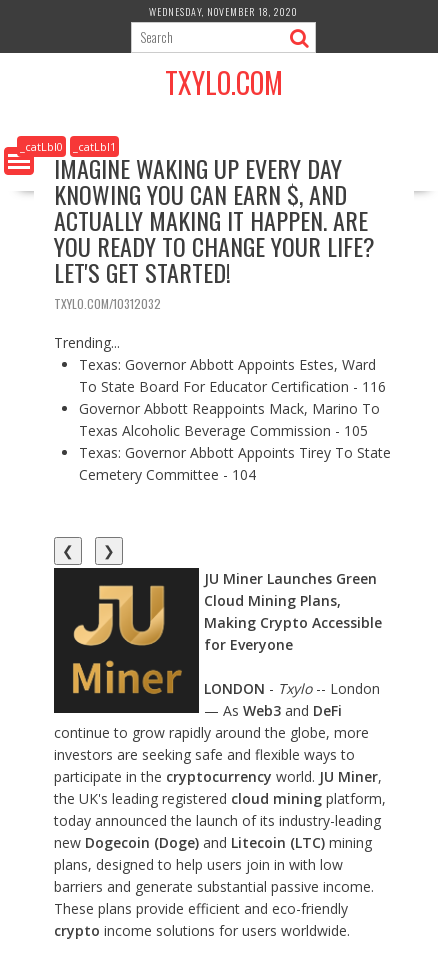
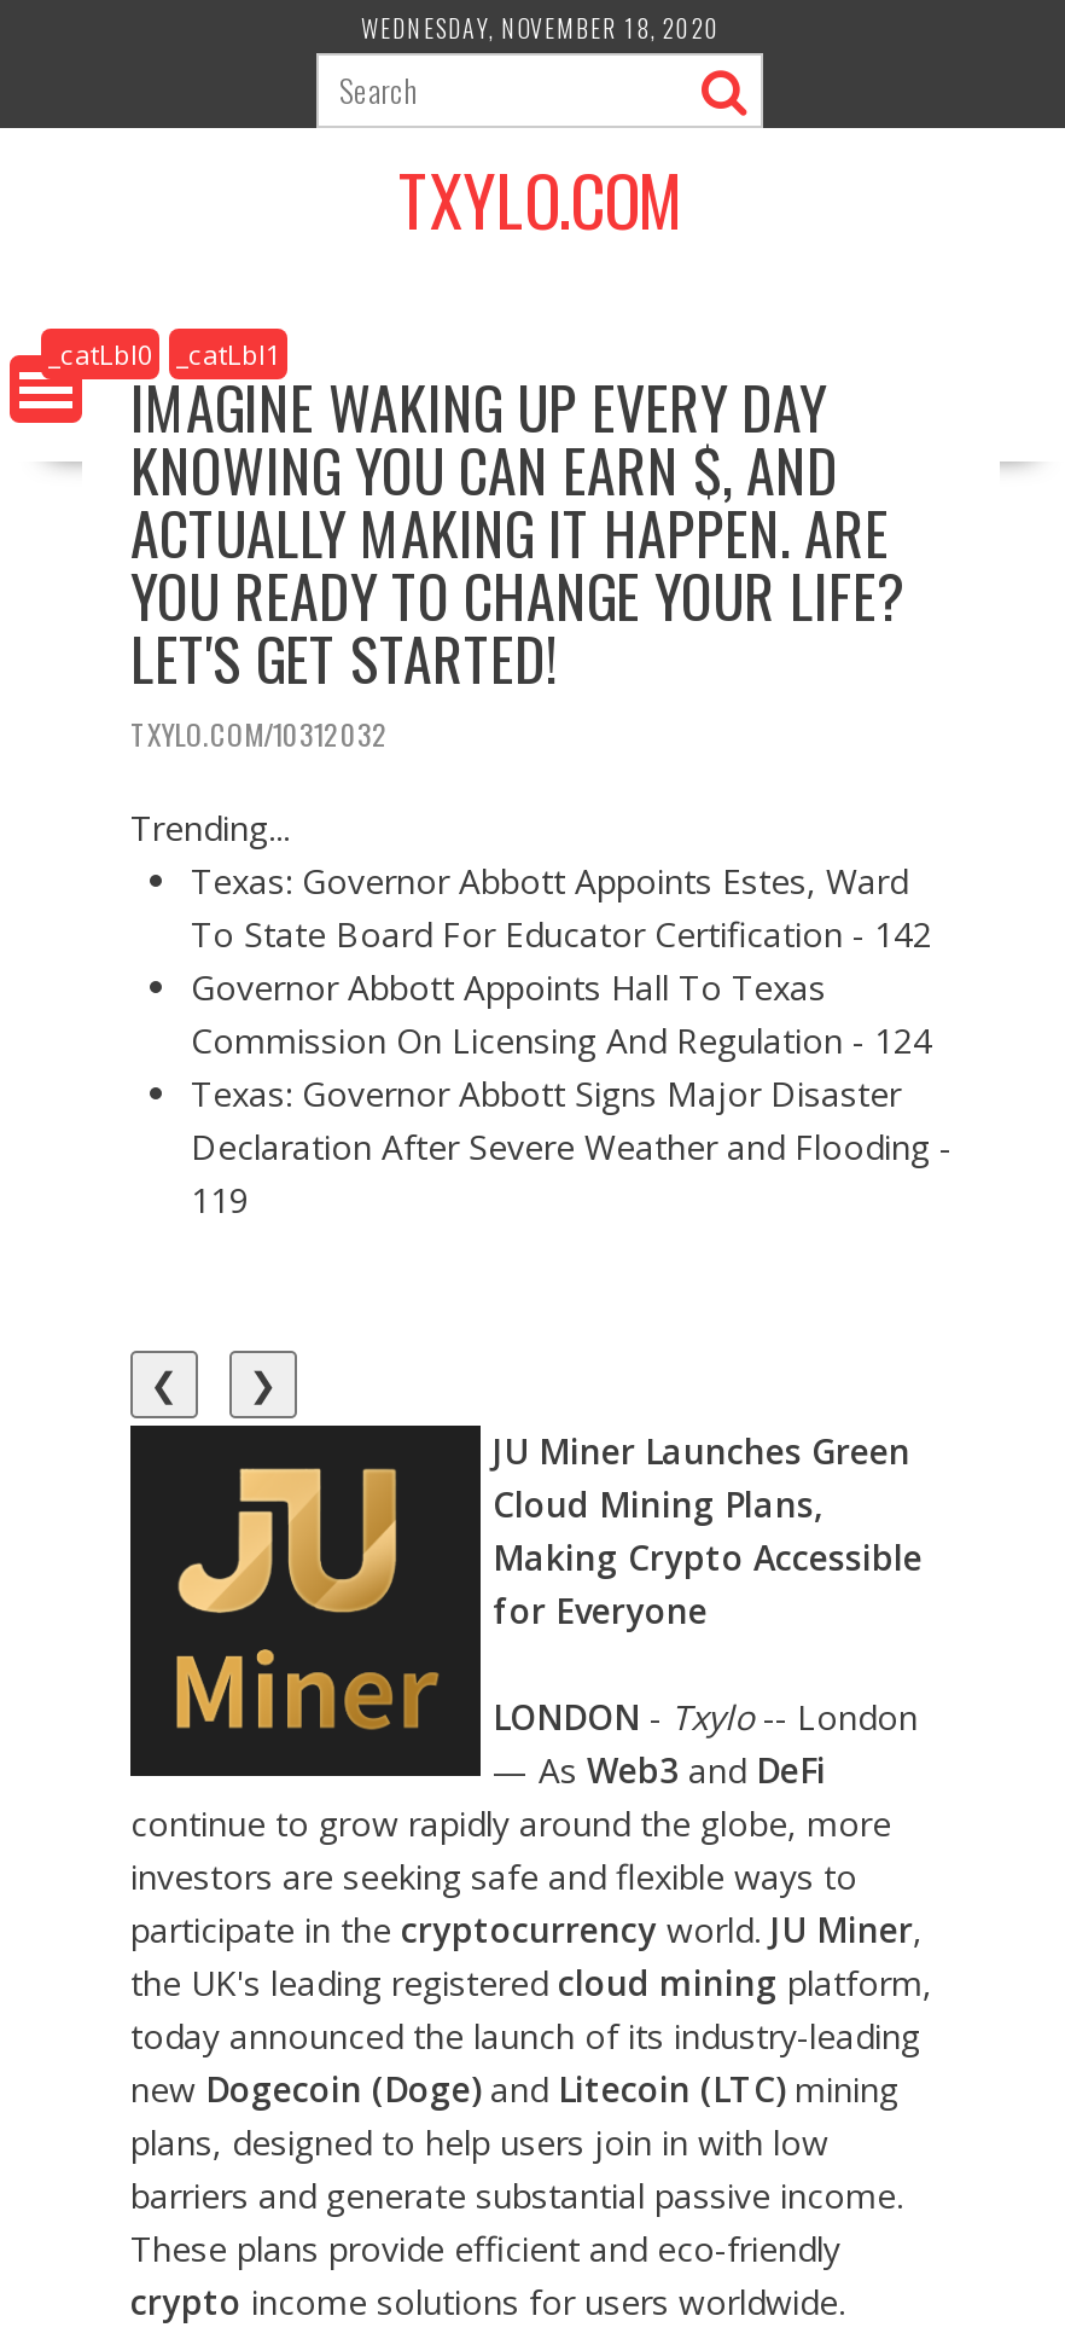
[79,377,391,484] To State Board For Educator Certification - 116 | Governor Abbott Reappoints Mack, Marino To | Texas Alcoholic Beverage Commission - 105 | Texas: Governor Abbott Appoints Tirey To State | Cemetery Committee - 104 -> [191,911,951,1223] To State Board For Educator Certification - 142 | Governor Abbott Appoints Hall To Texas | Commission On Licensing And Regulation - 124 | Texas: Governor Abbott Signs Major Disaster | Declaration After Severe Weather and Flooding - | 119

